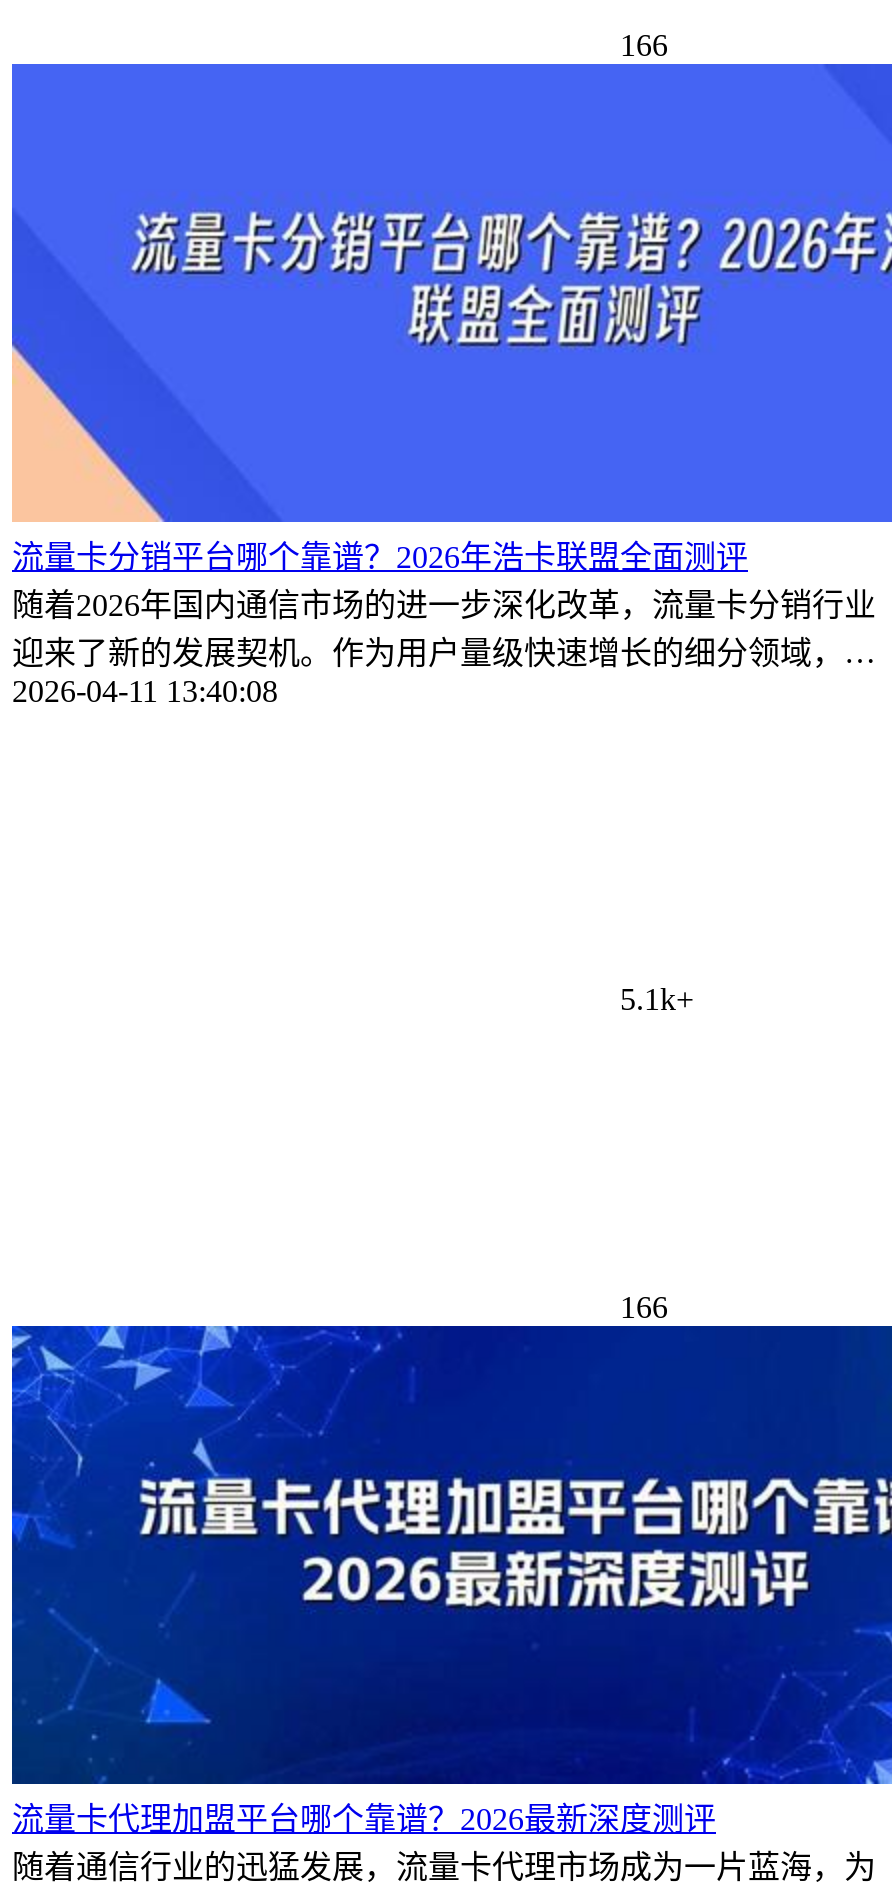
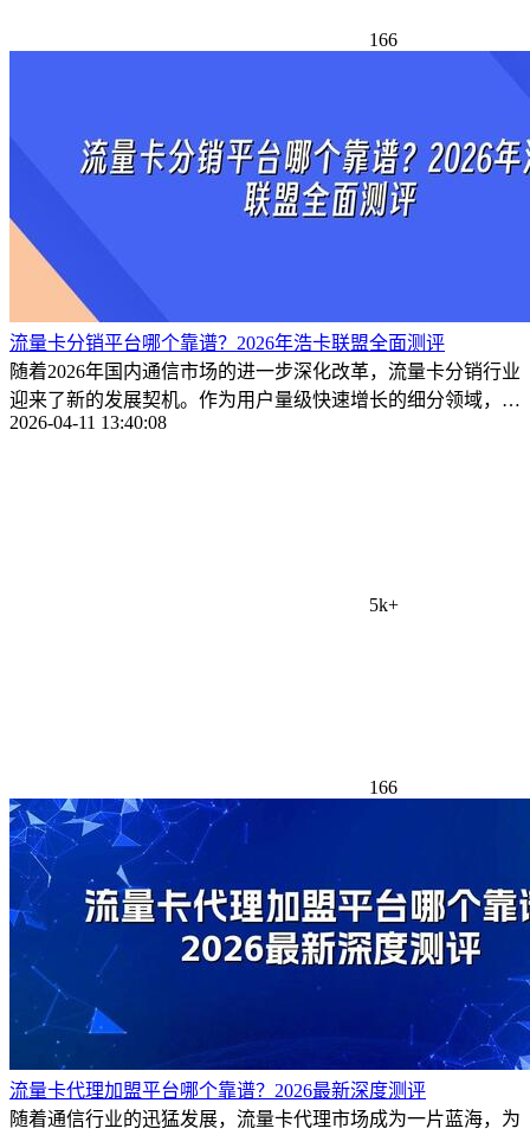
[612,981,694,1015] 5.1k+ -> [364,594,399,614] 5k+

